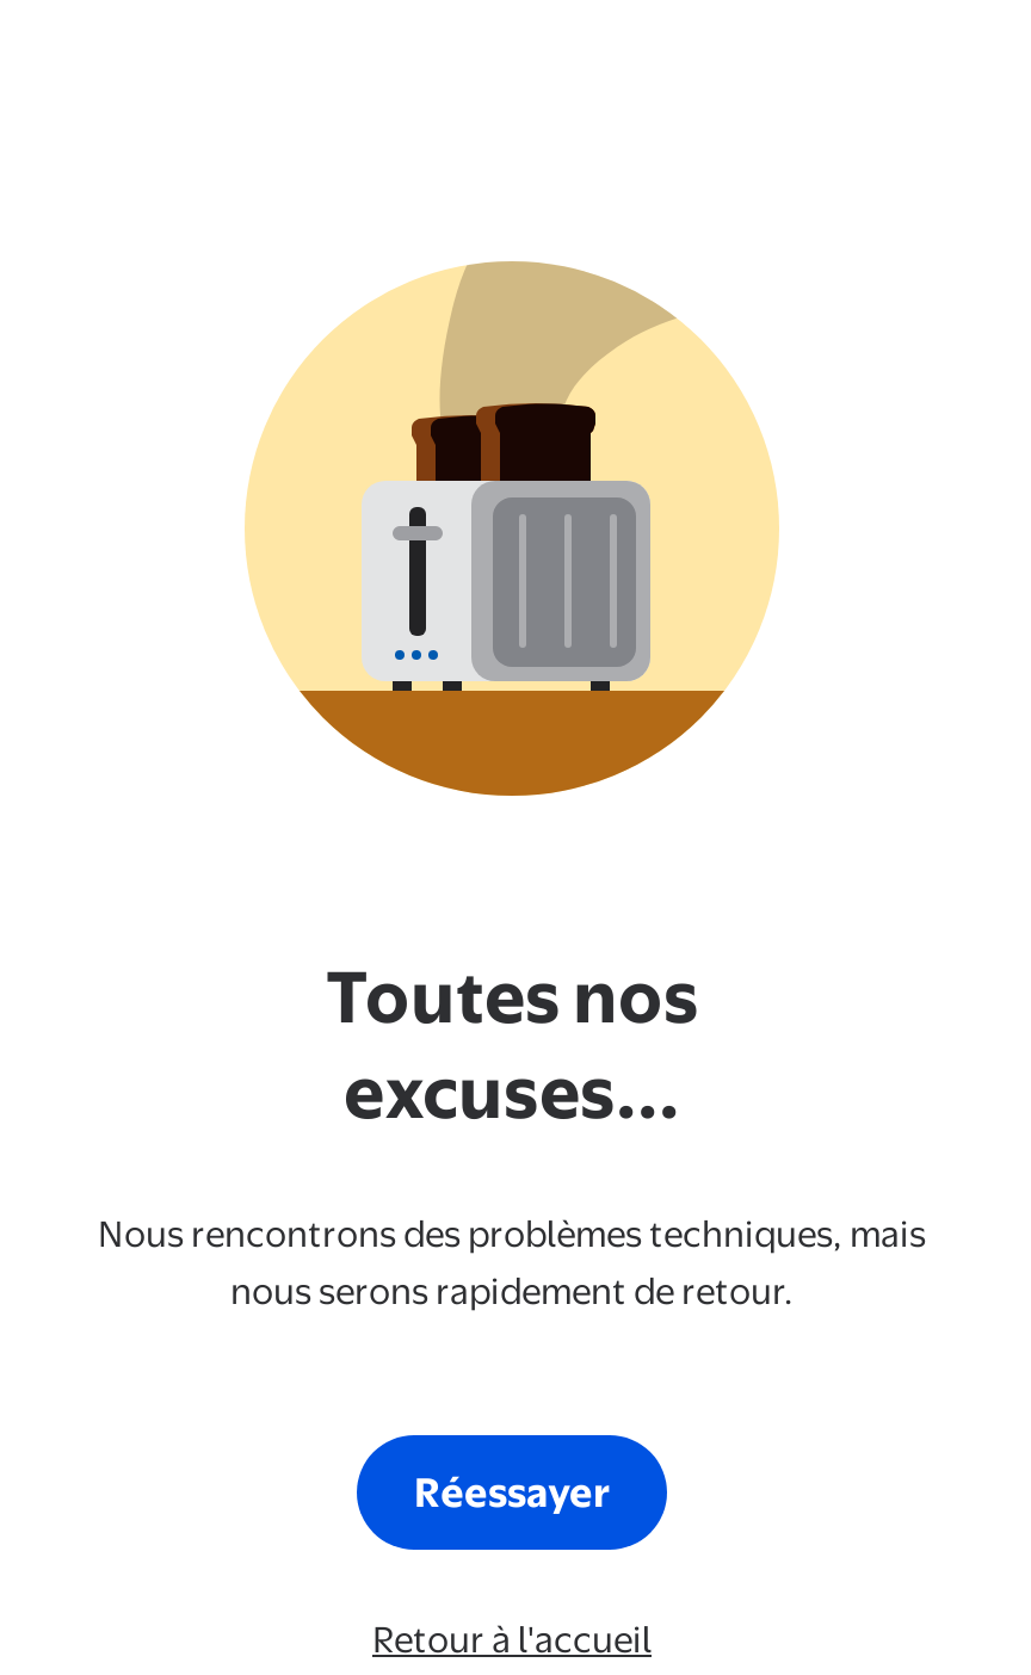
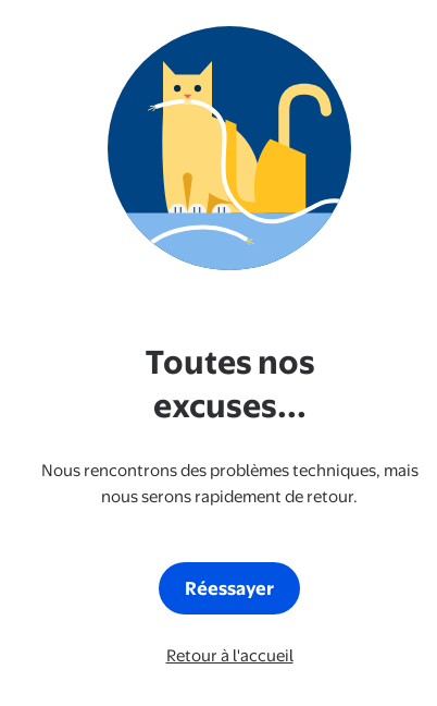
[245,261,779,798] [image] -> [107,25,352,271] [image]

